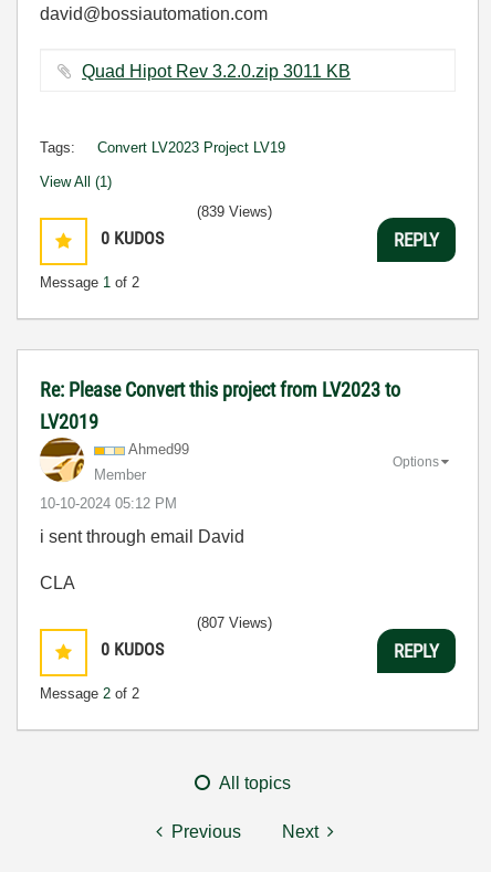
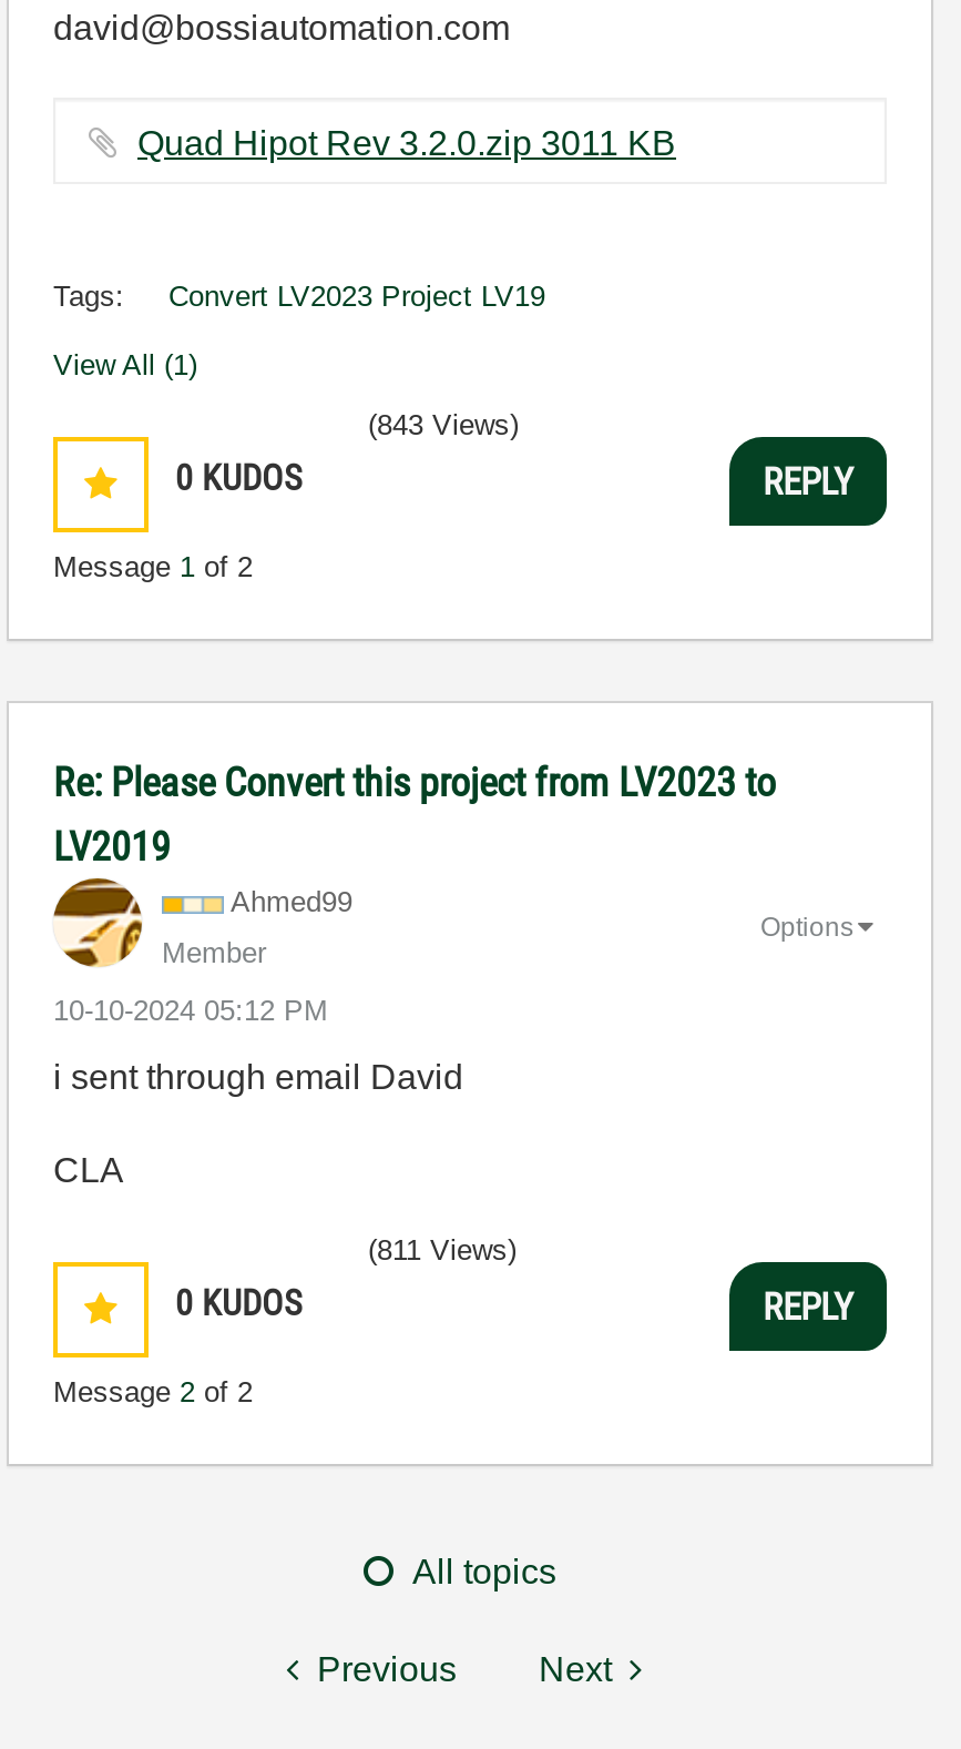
[197,203,272,220] (839 Views) -> [368,408,519,441] (843 Views)
[197,614,272,631] (807 Views) -> [368,1233,517,1267] (811 Views)

